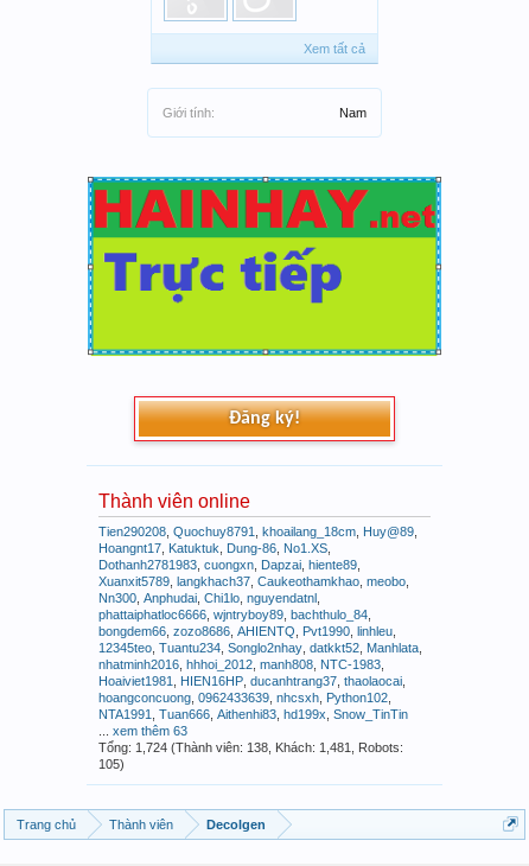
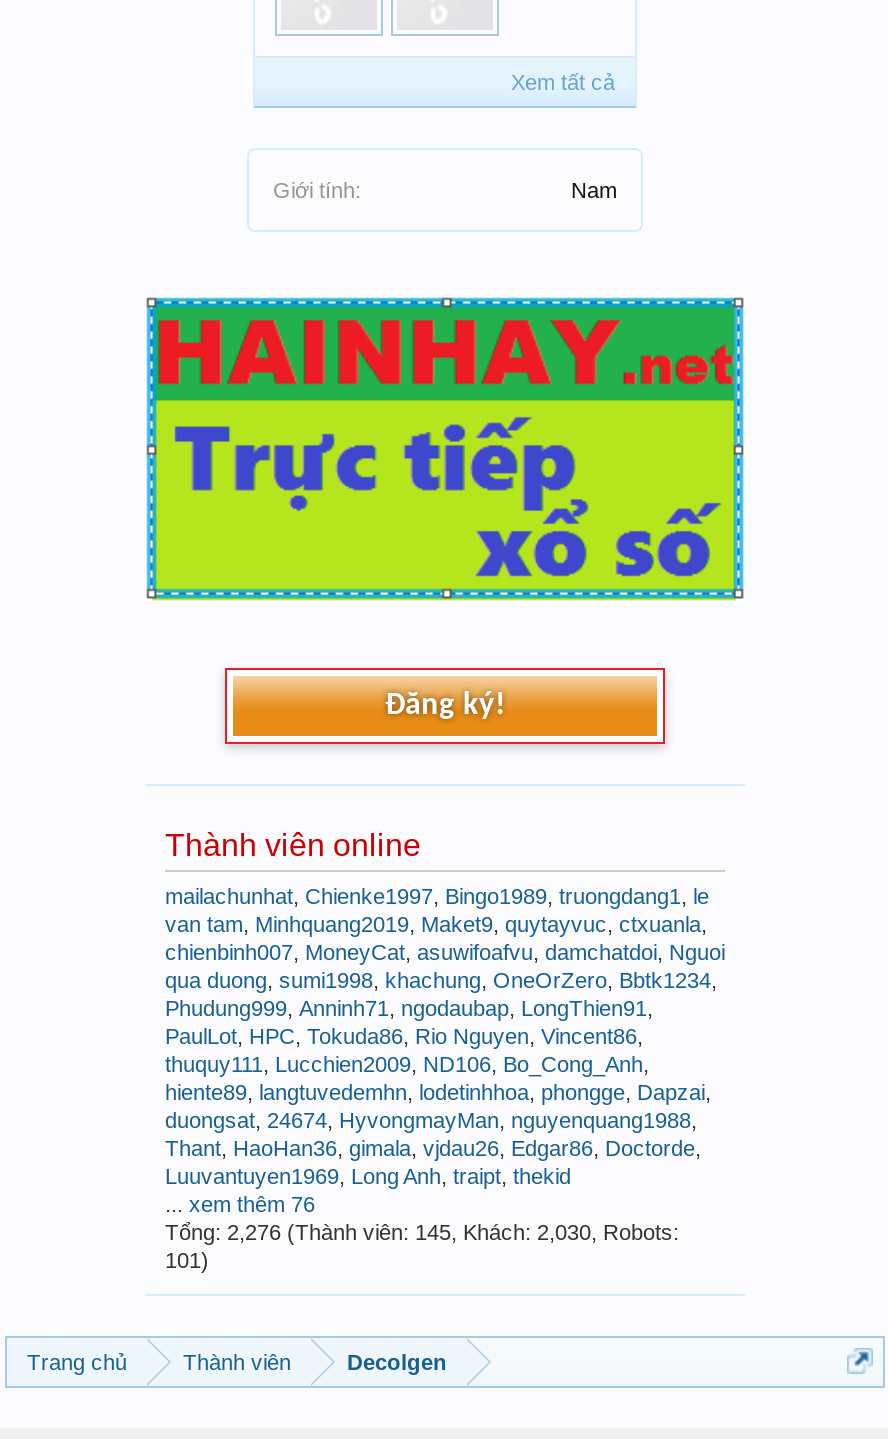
none -> [475,498,589,578] [image]
none -> [613,502,721,578] [image]
[98,525,422,771] Tien290208, Quochuy8791, khoailang_18cm, Huy@89, | Hoangnt17, Katuktuk, Dung-86, No1.XS, | Dothanh2781983, cuongxn, Dapzai, hiente89, | Xuanxit5789, langkhach37, Caukeothamkhao, meobo, | Nn300, Anphudai, Chi1lo, nguyendatnl, | phattaiphatloc6666, wjntryboy89, bachthulo_84, | bongdem66, zozo8686, AHIENTQ, Pvt1990, linhleu, | 12345teo, Tuantu234, Songlo2nhay, datkkt52, Manhlata, | nhatminh2016, hhhoi_2012, manh808, NTC-1983, | Hoaiviet1981, HIEN16HP, ducanhtrang37, thaolaocai, | hoangconcuong, 0962433639, nhcsxh, Python102, | NTA1991, Tuan666, Aithenhi83, hd199x, Snow_TinTin | ... xem thêm 63 | Tổng: 1,724 (Thành viên: 138, Khách: 1,481, Robots: | 105) -> [165,885,725,1273] mailachunhat, Chienke1997, Bingo1989, truongdang1, le | van tam, Minhquang2019, Maket9, quytayvuc, ctxuanla, | chienbinh007, MoneyCat, asuwifoafvu, damchatdoi, Nguoi | qua duong, sumi1998, khachung, OneOrZero, Bbtk1234, | Phudung999, Anninh71, ngodaubap, LongThien91, | PaulLot, HPC, Tokuda86, Rio Nguyen, Vincent86, | thuquy111, Lucchien2009, ND106, Bo_Cong_Anh, | hiente89, langtuvedemhn, lodetinhhoa, phongge, Dapzai, | duongsat, 24674, HyvongmayMan, nguyenquang1988, | Thant, HaoHan36, gimala, vjdau26, Edgar86, Doctorde, | Luuvantuyen1969, Long Anh, traipt, thekid | ... xem thêm 76 | Tổng: 2,276 (Thành viên: 145, Khách: 2,030, Robots: | 101)

